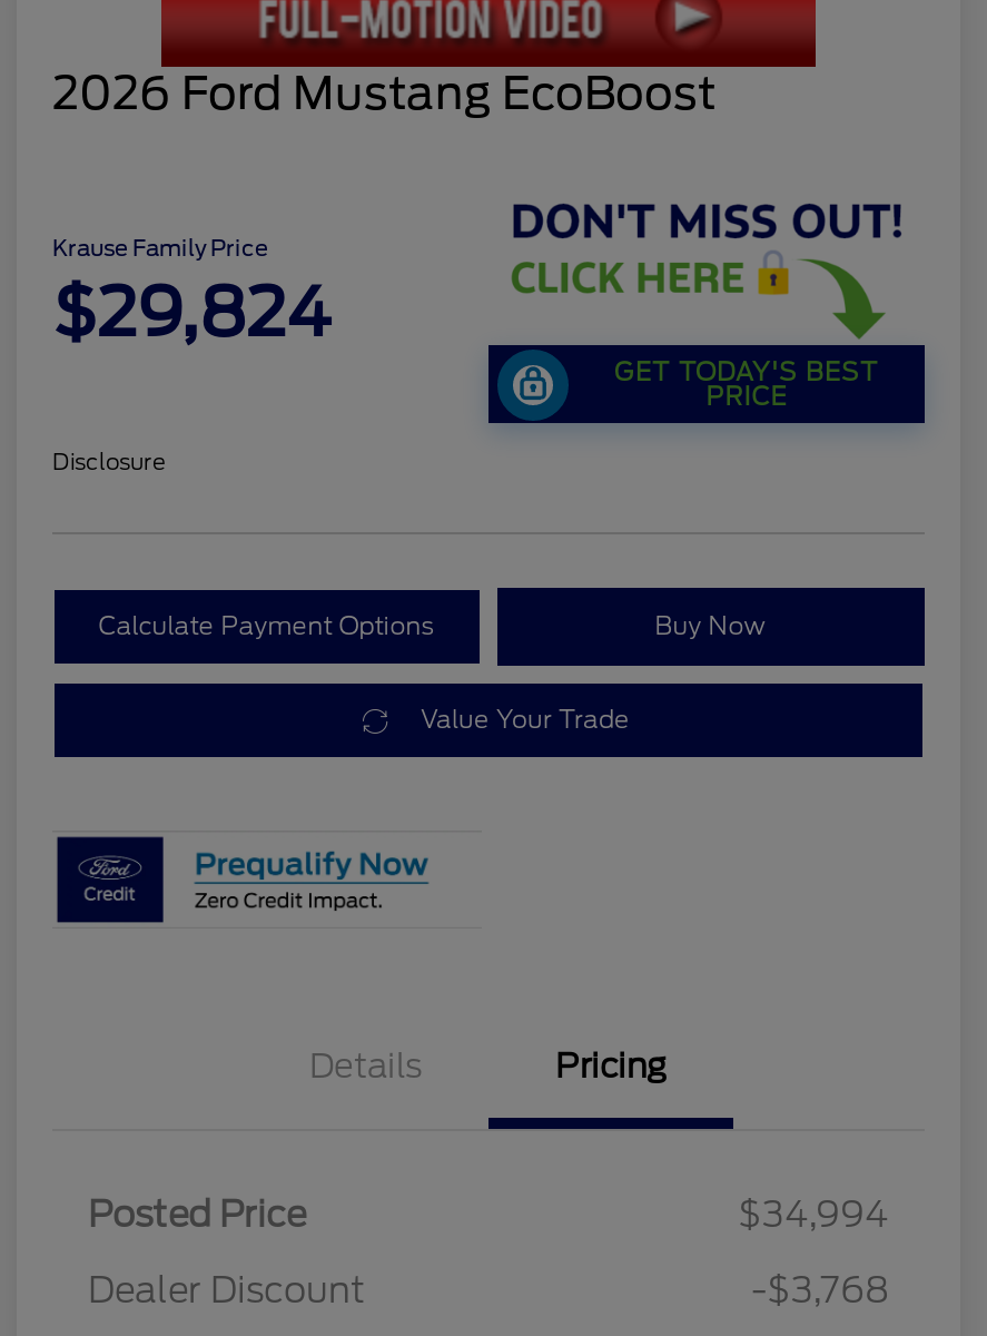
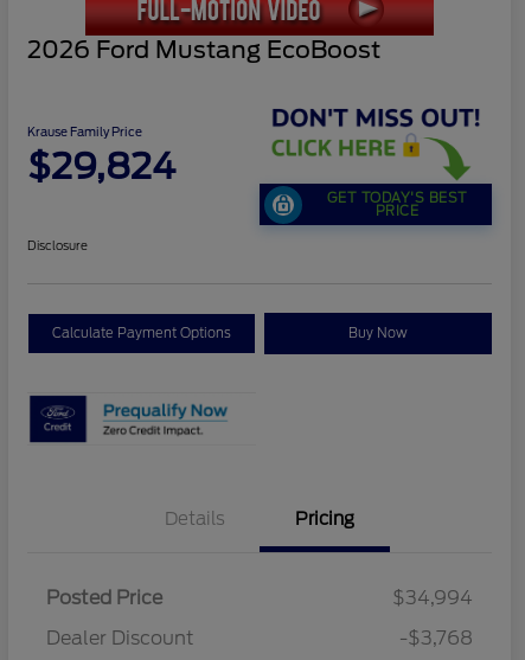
[421,704,630,735] Value Your Trade -> none

